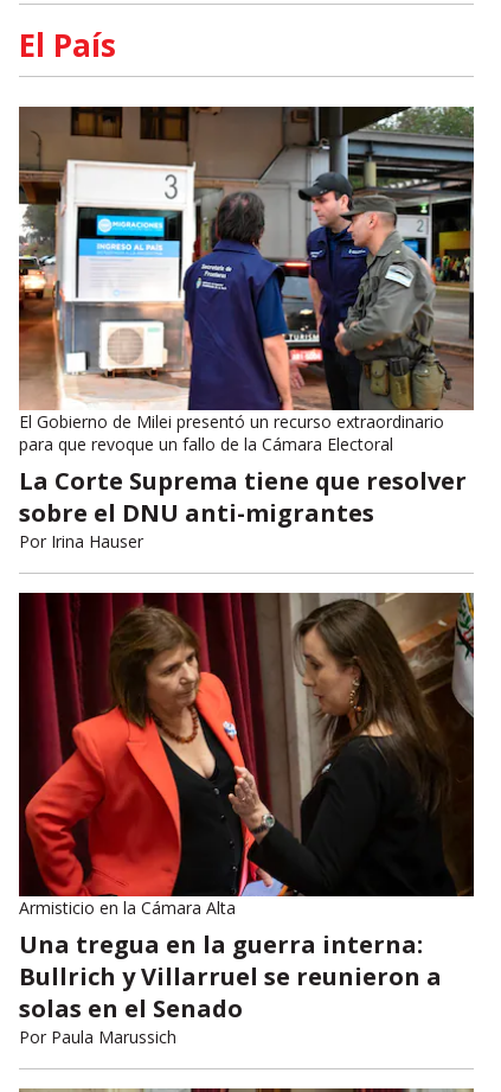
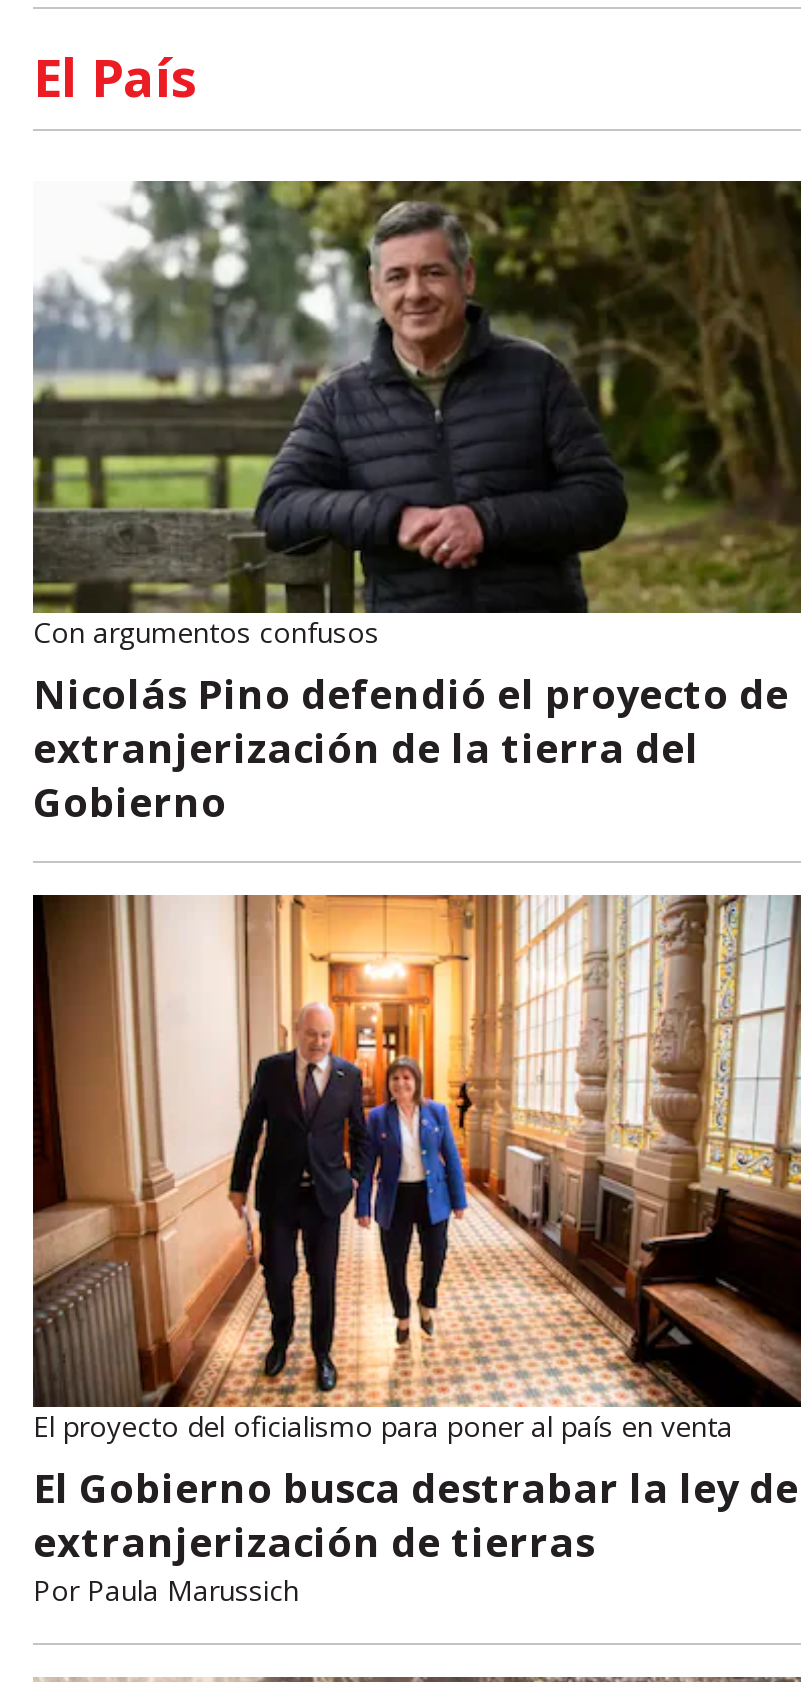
[18,106,475,553] [image] | El Gobierno de Milei presentó un recurso extraordinario | para que revoque un fallo de la Cámara Electoral | La Corte Suprema tiene que resolver | sobre el DNU anti-migrantes | Por Irina Hauser -> [31,179,801,829] [image] | Con argumentos confusos | Nicolás Pino defendió el proyecto de | extranjerización de la tierra del | Gobierno
[25,592,475,824] [image] -> [31,893,801,1409] [image]
[19,896,442,1024] Armisticio en la Cámara Alta | Una tregua en la guerra interna: | Bullrich y Villarruel se reunieron a | solas en el Senado -> [33,1406,799,1568] El proyecto del oficialismo para poner al país en venta | El Gobierno busca destrabar la ley de | extranjerización de tierras

